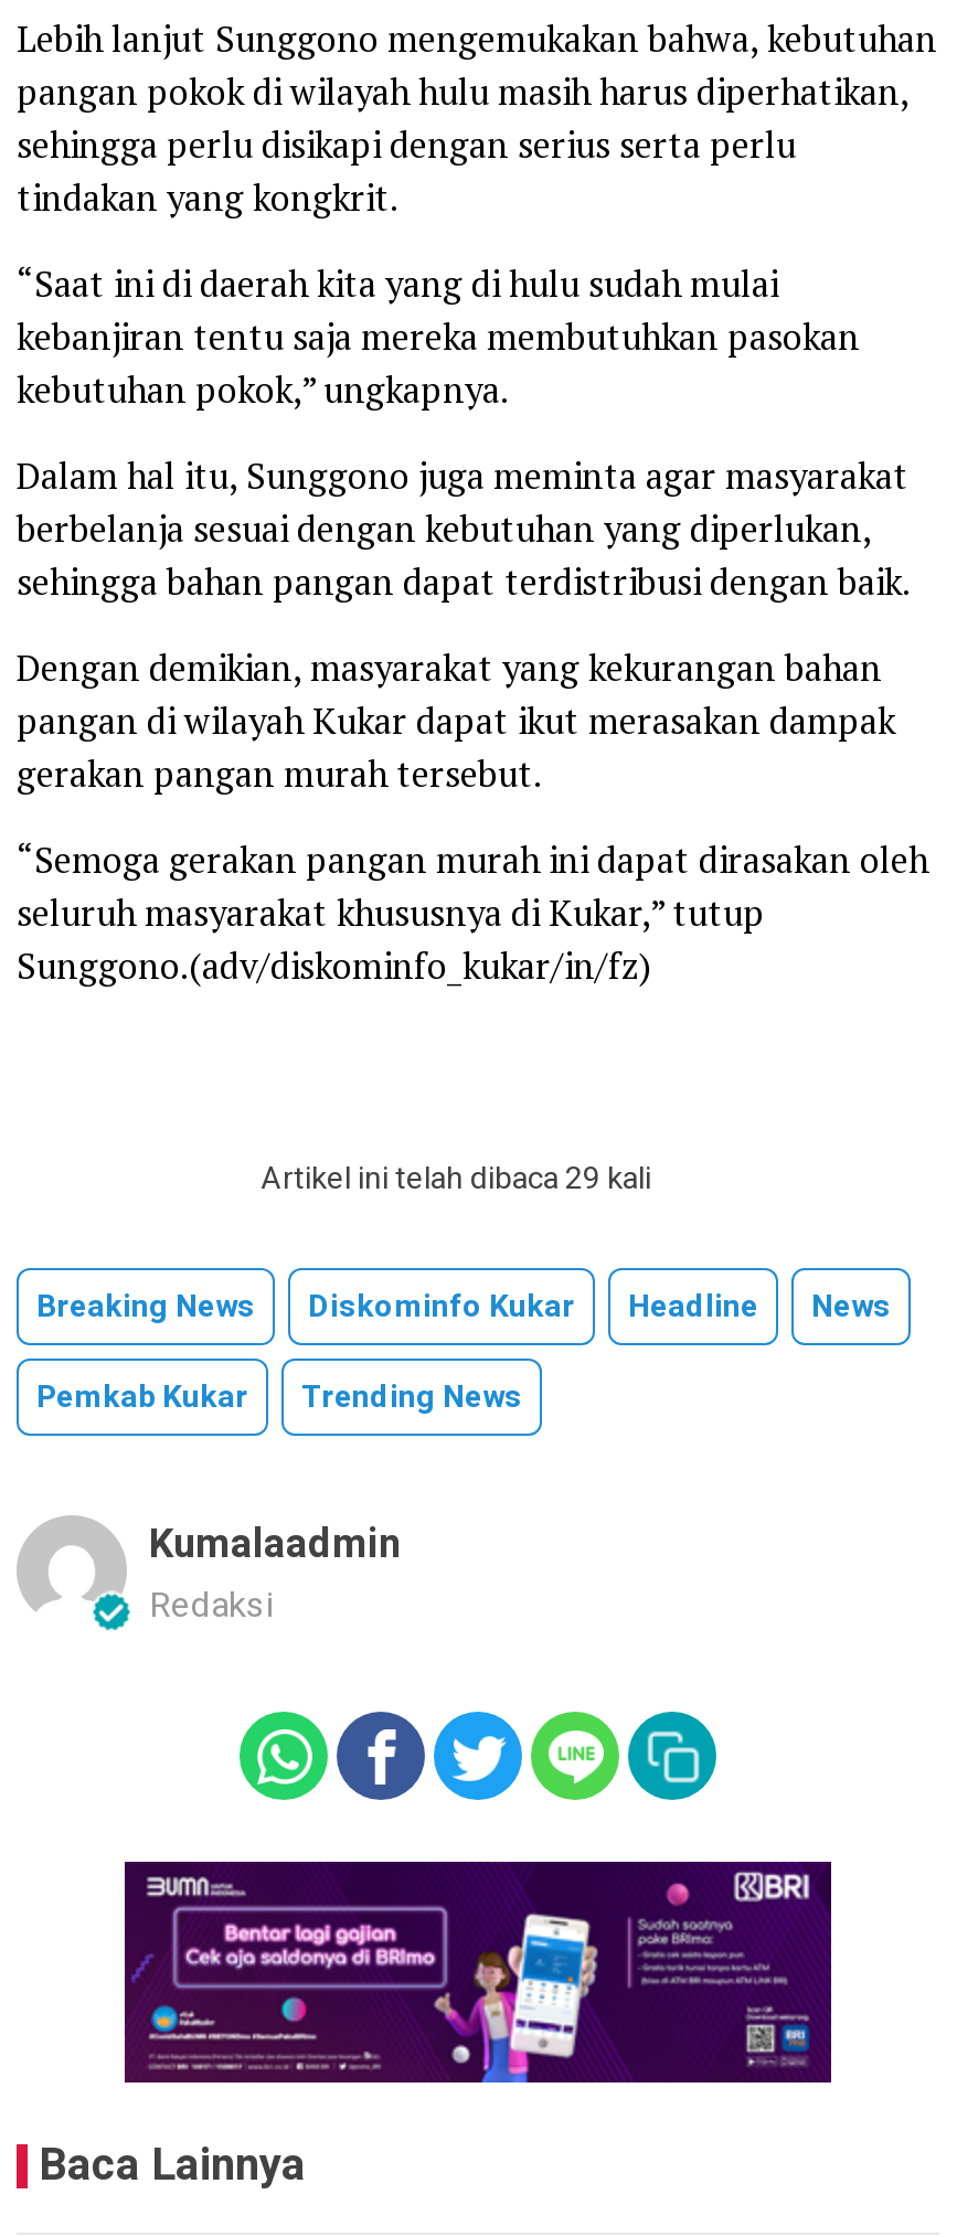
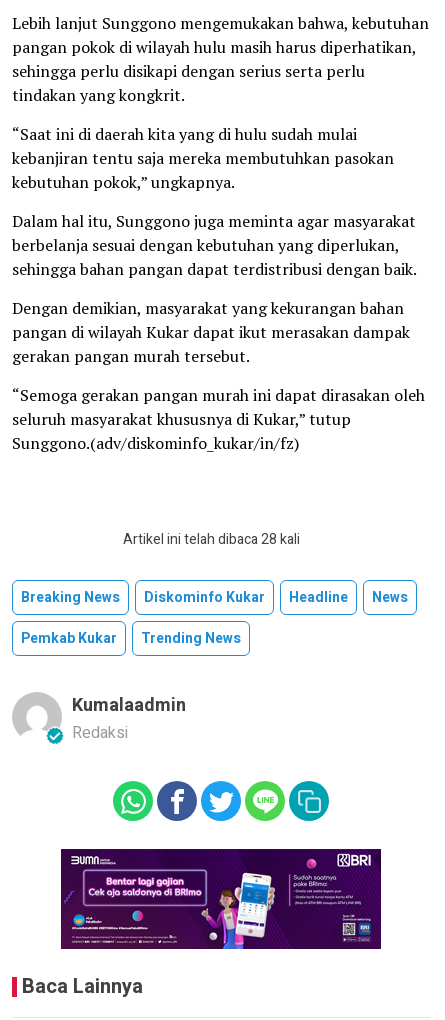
[260,1154,651,1201] Artikel ini telah dibaca 29 kali -> [122,529,299,550] Artikel ini telah dibaca 28 kali

